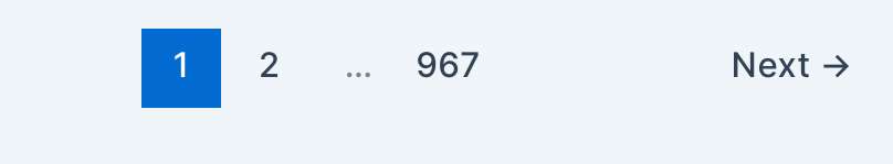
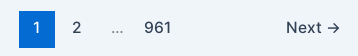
[416,43,480,85] 967 -> [144,18,171,37] 961

